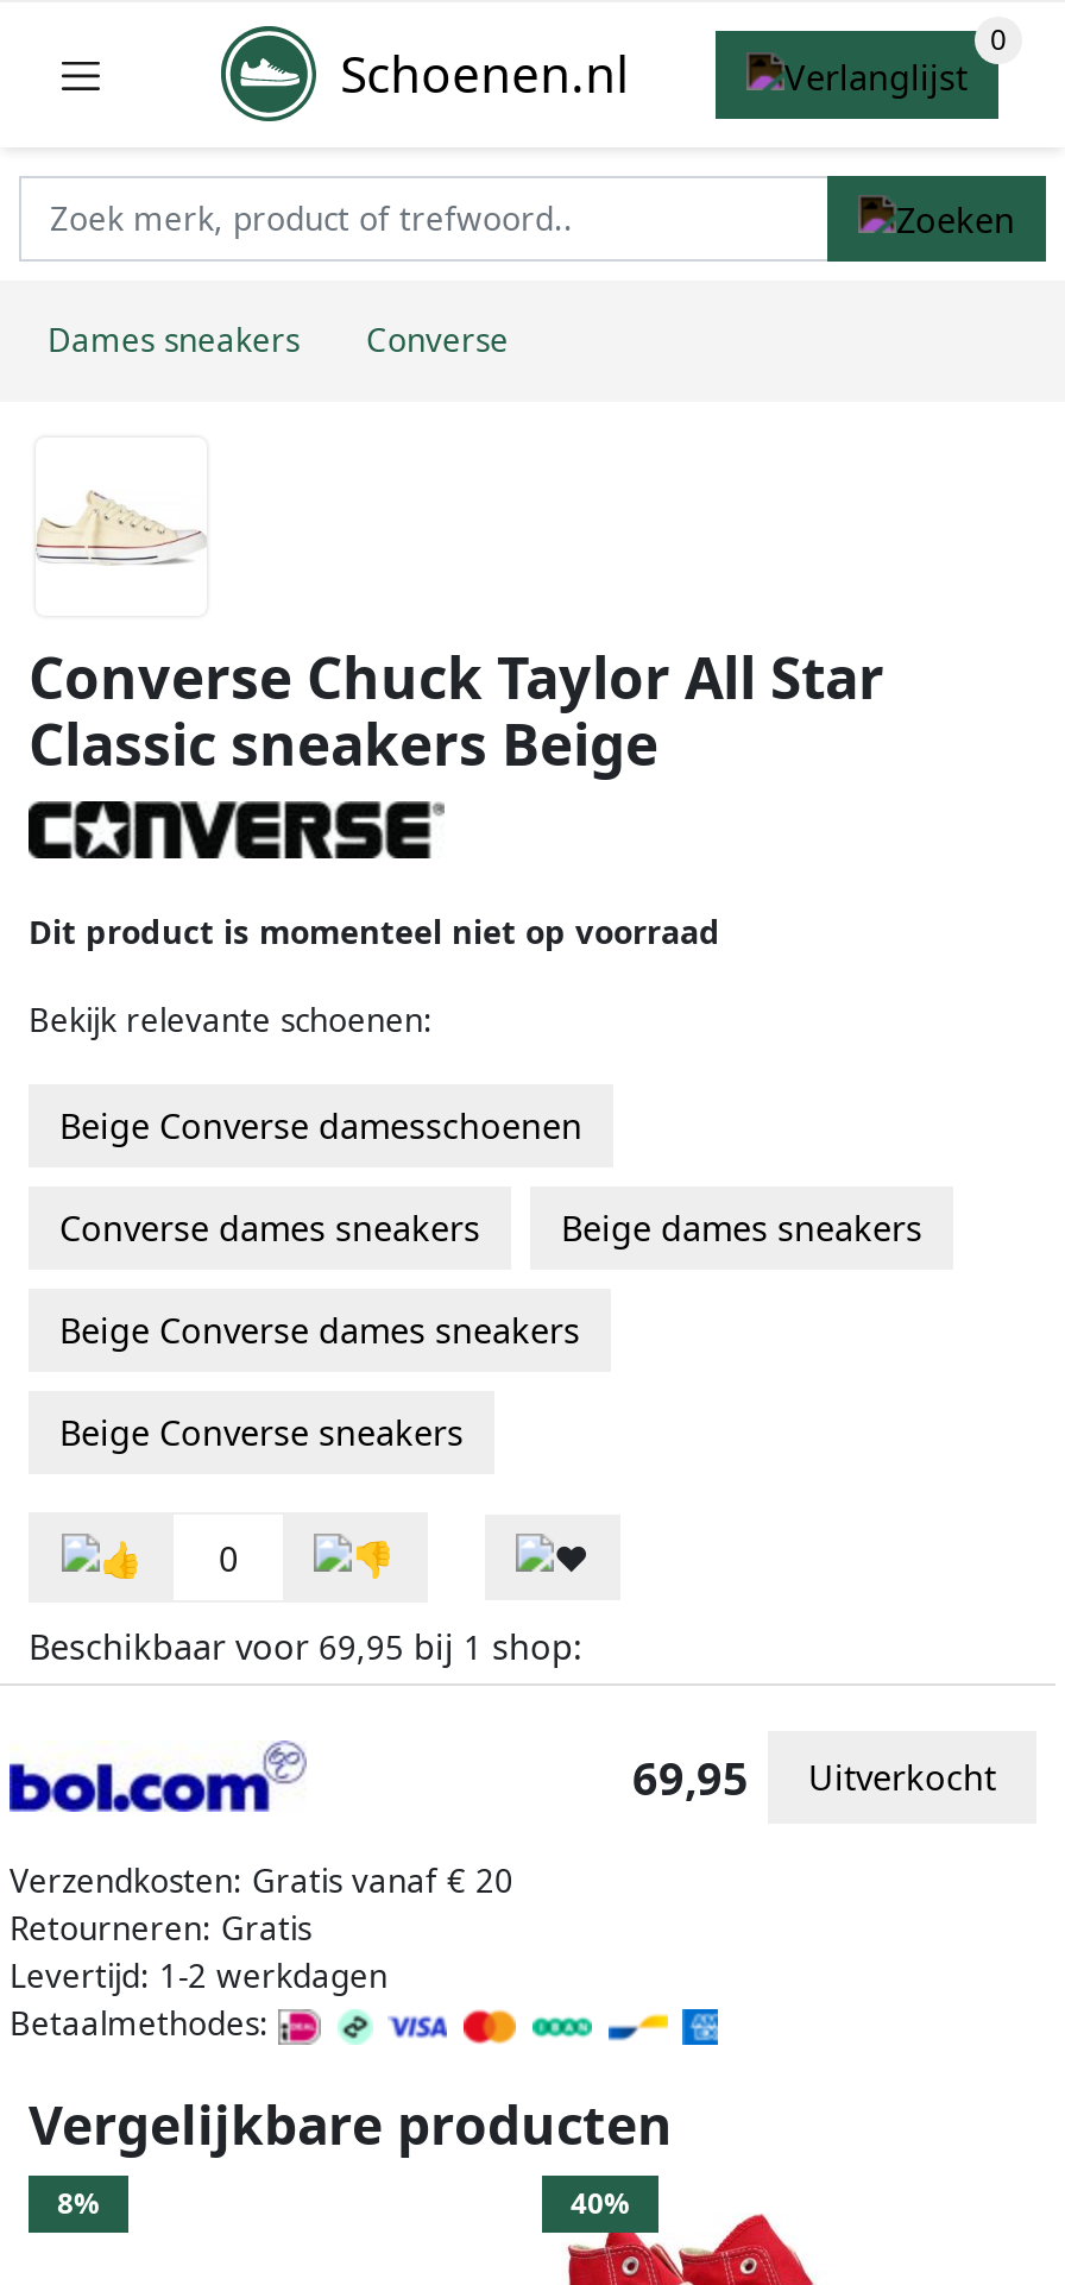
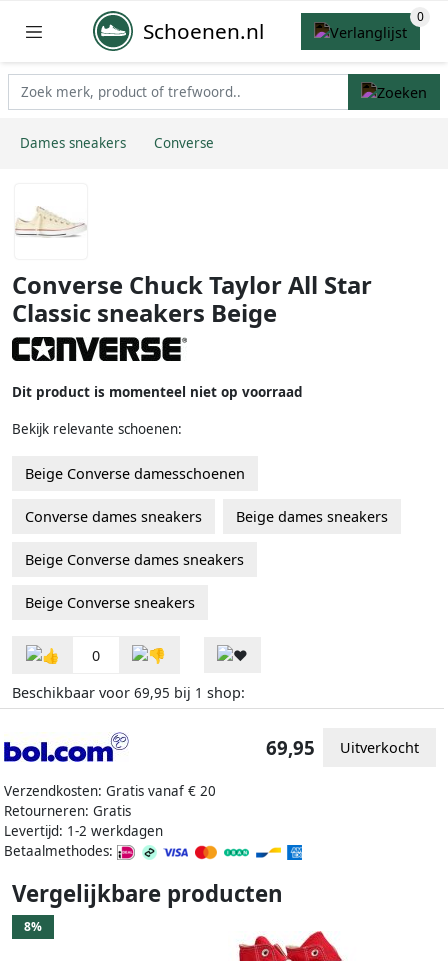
[571,2184,630,2224] 40% -> none

